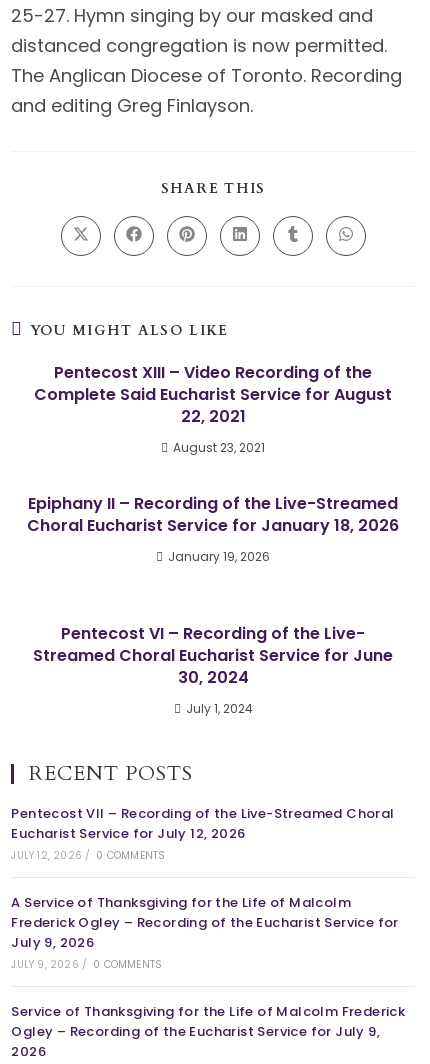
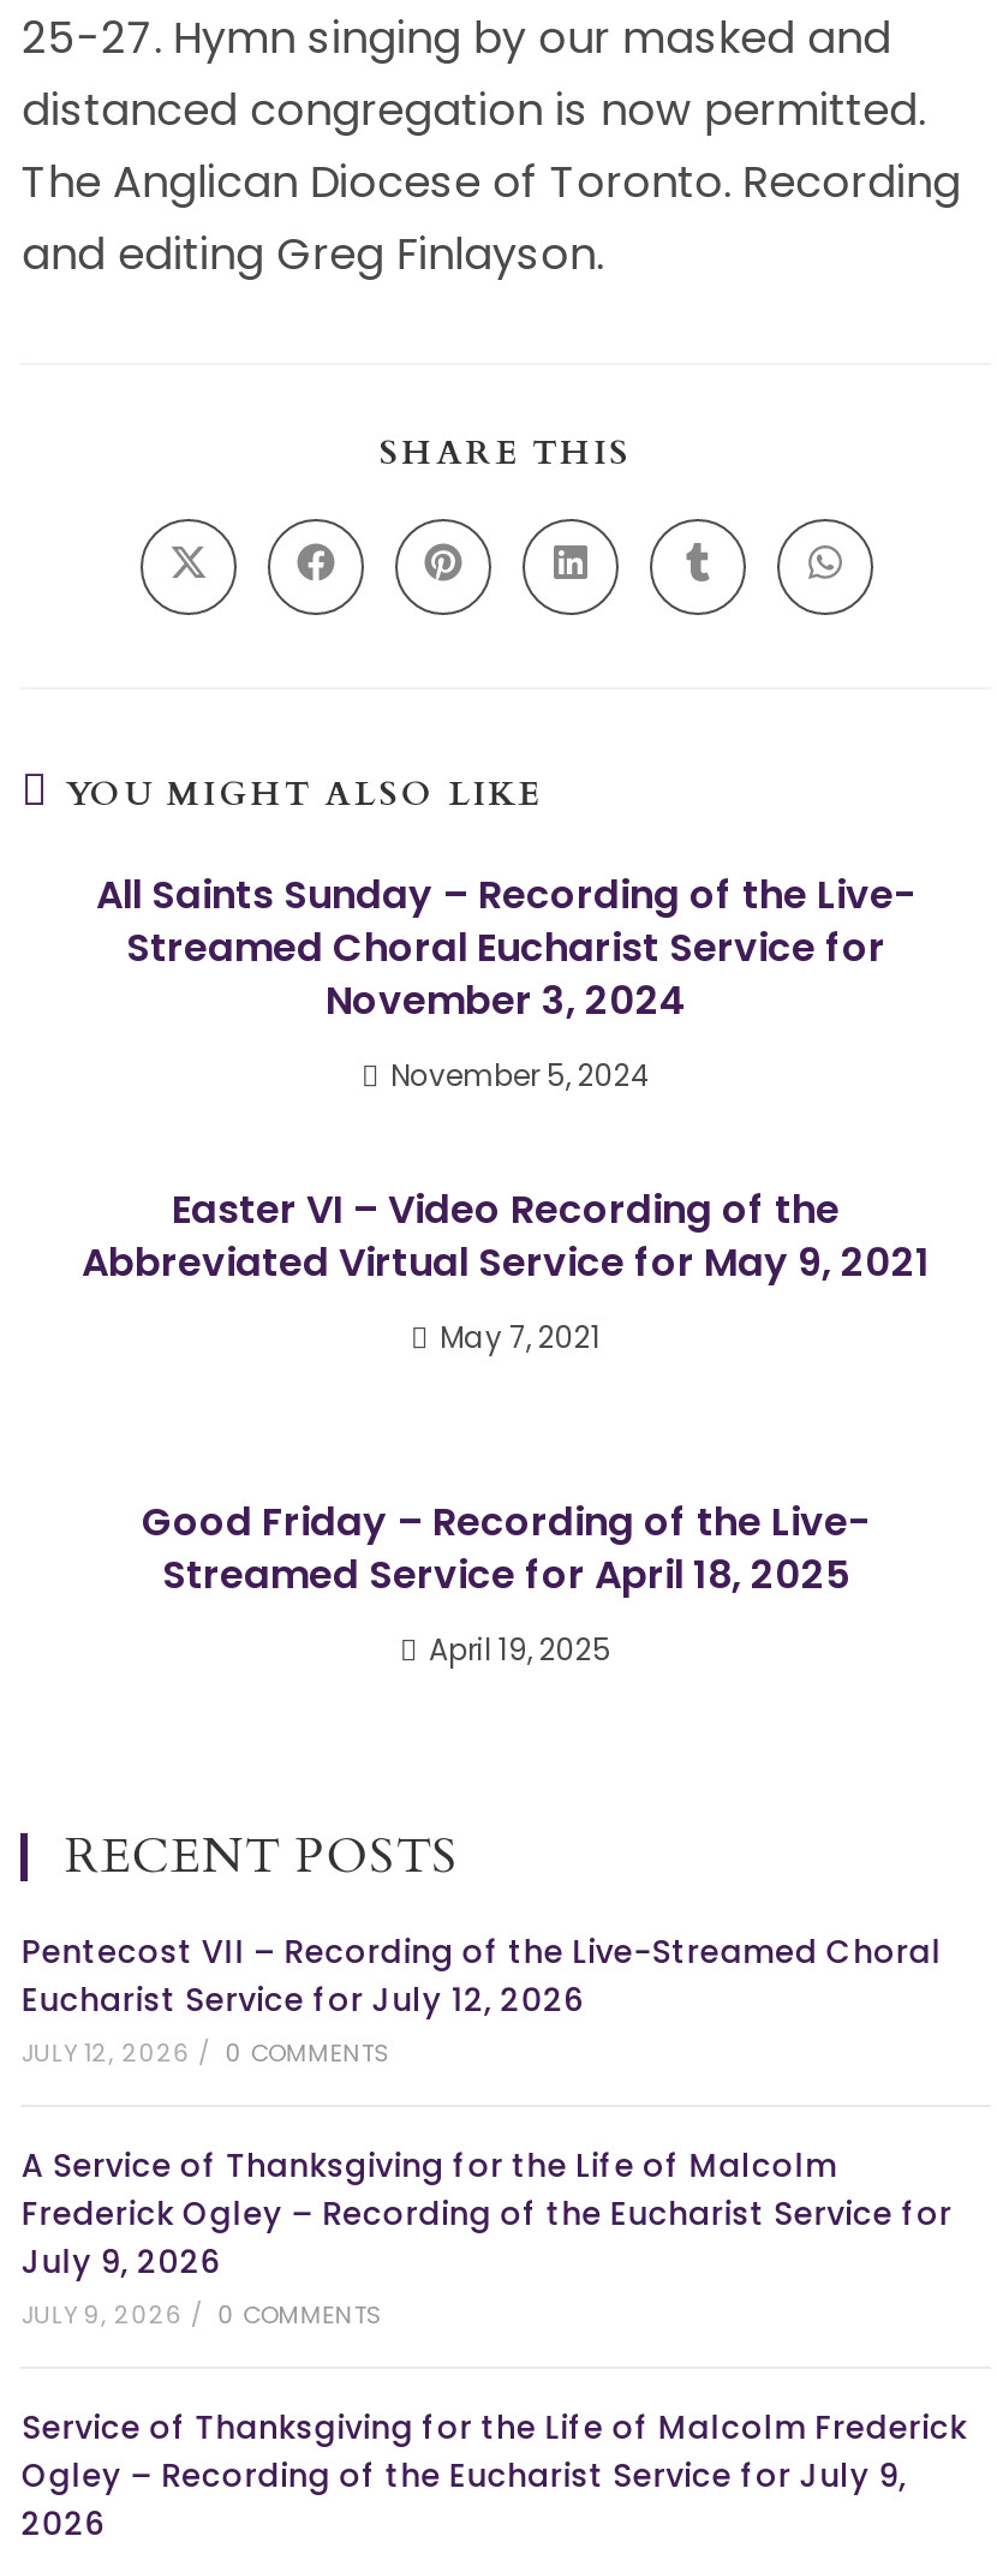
[34,361,392,428] Pentecost XIII – Video Recording of the | Complete Said Eucharist Service for August | 22, 2021 -> [96,867,915,1028] All Saints Sunday – Recording of the Live- | Streamed Choral Eucharist Service for | November 3, 2024
[173,439,265,456] August 23, 2021 -> [390,1055,650,1096] November 5, 2024
[27,492,399,537] Epiphany II – Recording of the Live-Streamed | Choral Eucharist Service for January 18, 2026 -> [82,1182,930,1290] Easter VI – Video Recording of the | Abbreviated Virtual Service for May 9, 2021
[168,548,270,565] January 19, 2026 -> [440,1317,601,1357] May 7, 2021
[33,622,393,689] Pentecost VI – Recording of the Live- | Streamed Choral Eucharist Service for June | 30, 2024 -> [142,1494,870,1603] Good Friday – Recording of the Live- | Streamed Service for April 18, 2025
[185,700,252,717] July 1, 2024 -> [429,1629,611,1670] April 19, 2025

